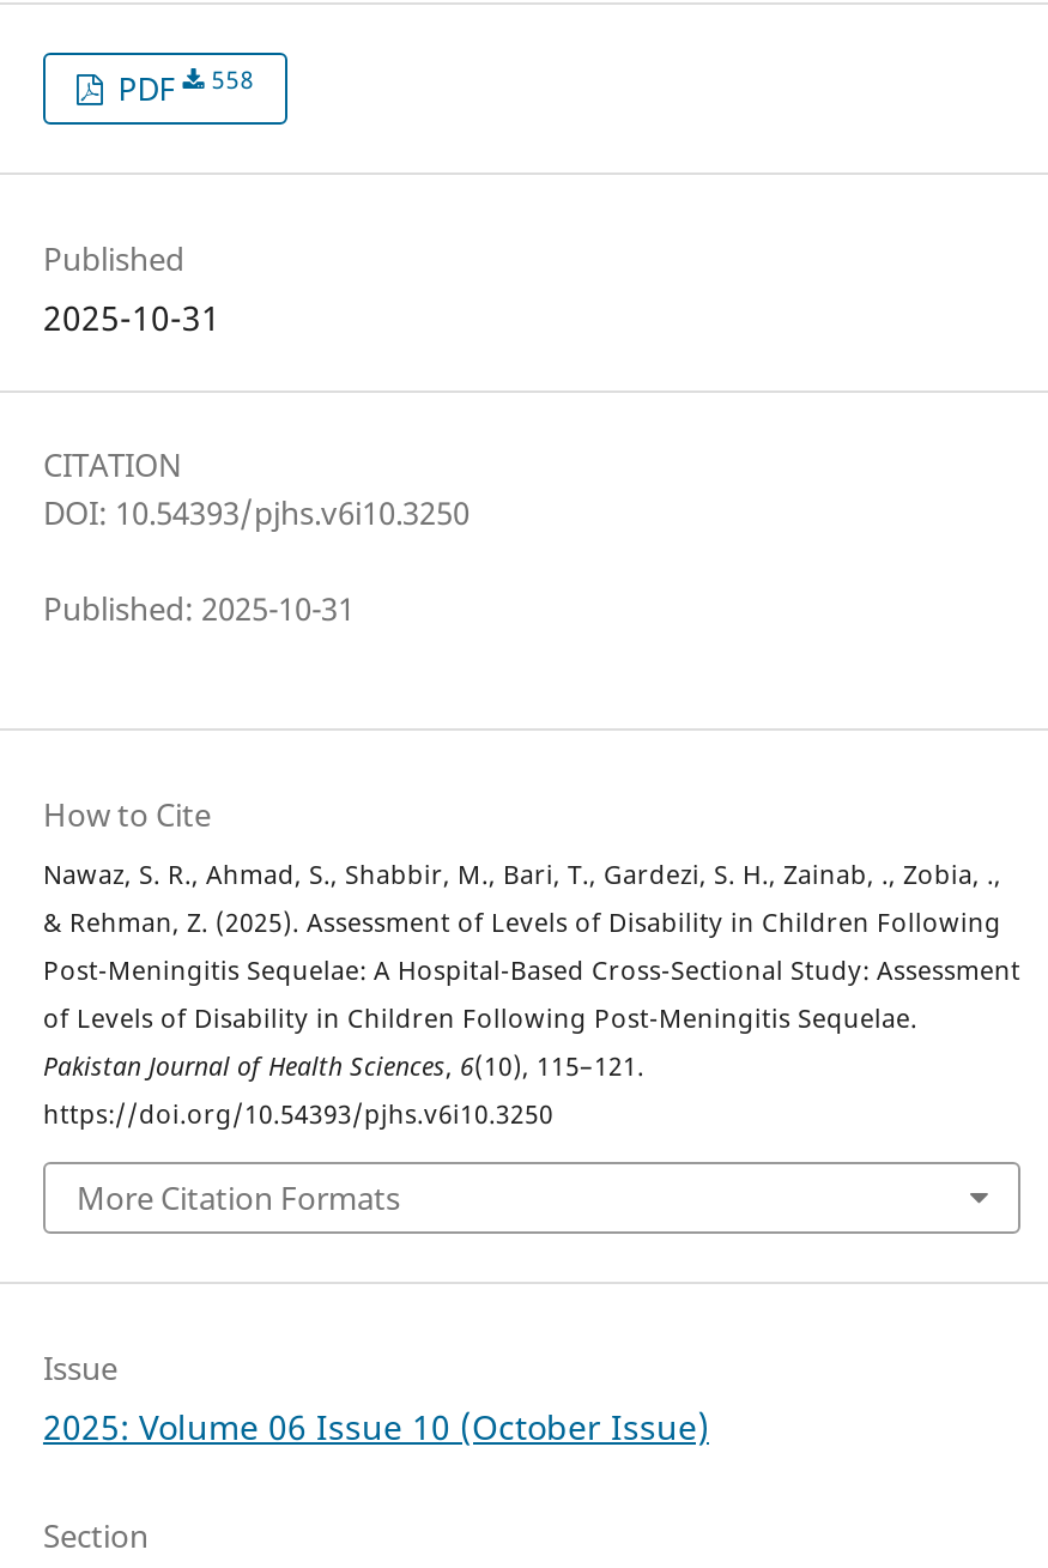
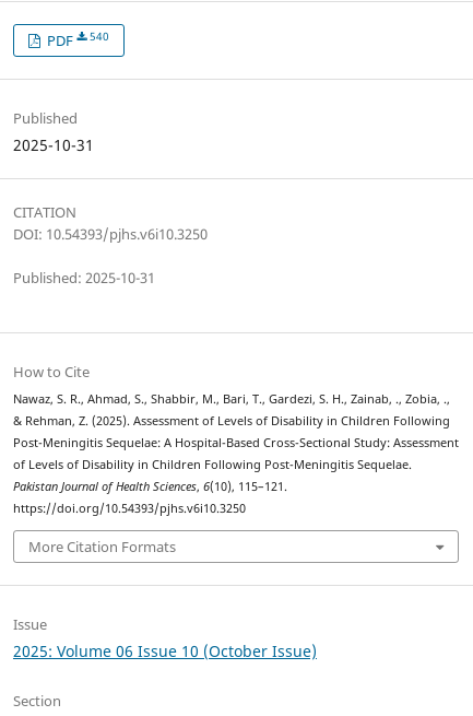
[111,64,254,110] PDF 558 -> [44,29,109,50] PDF 540

